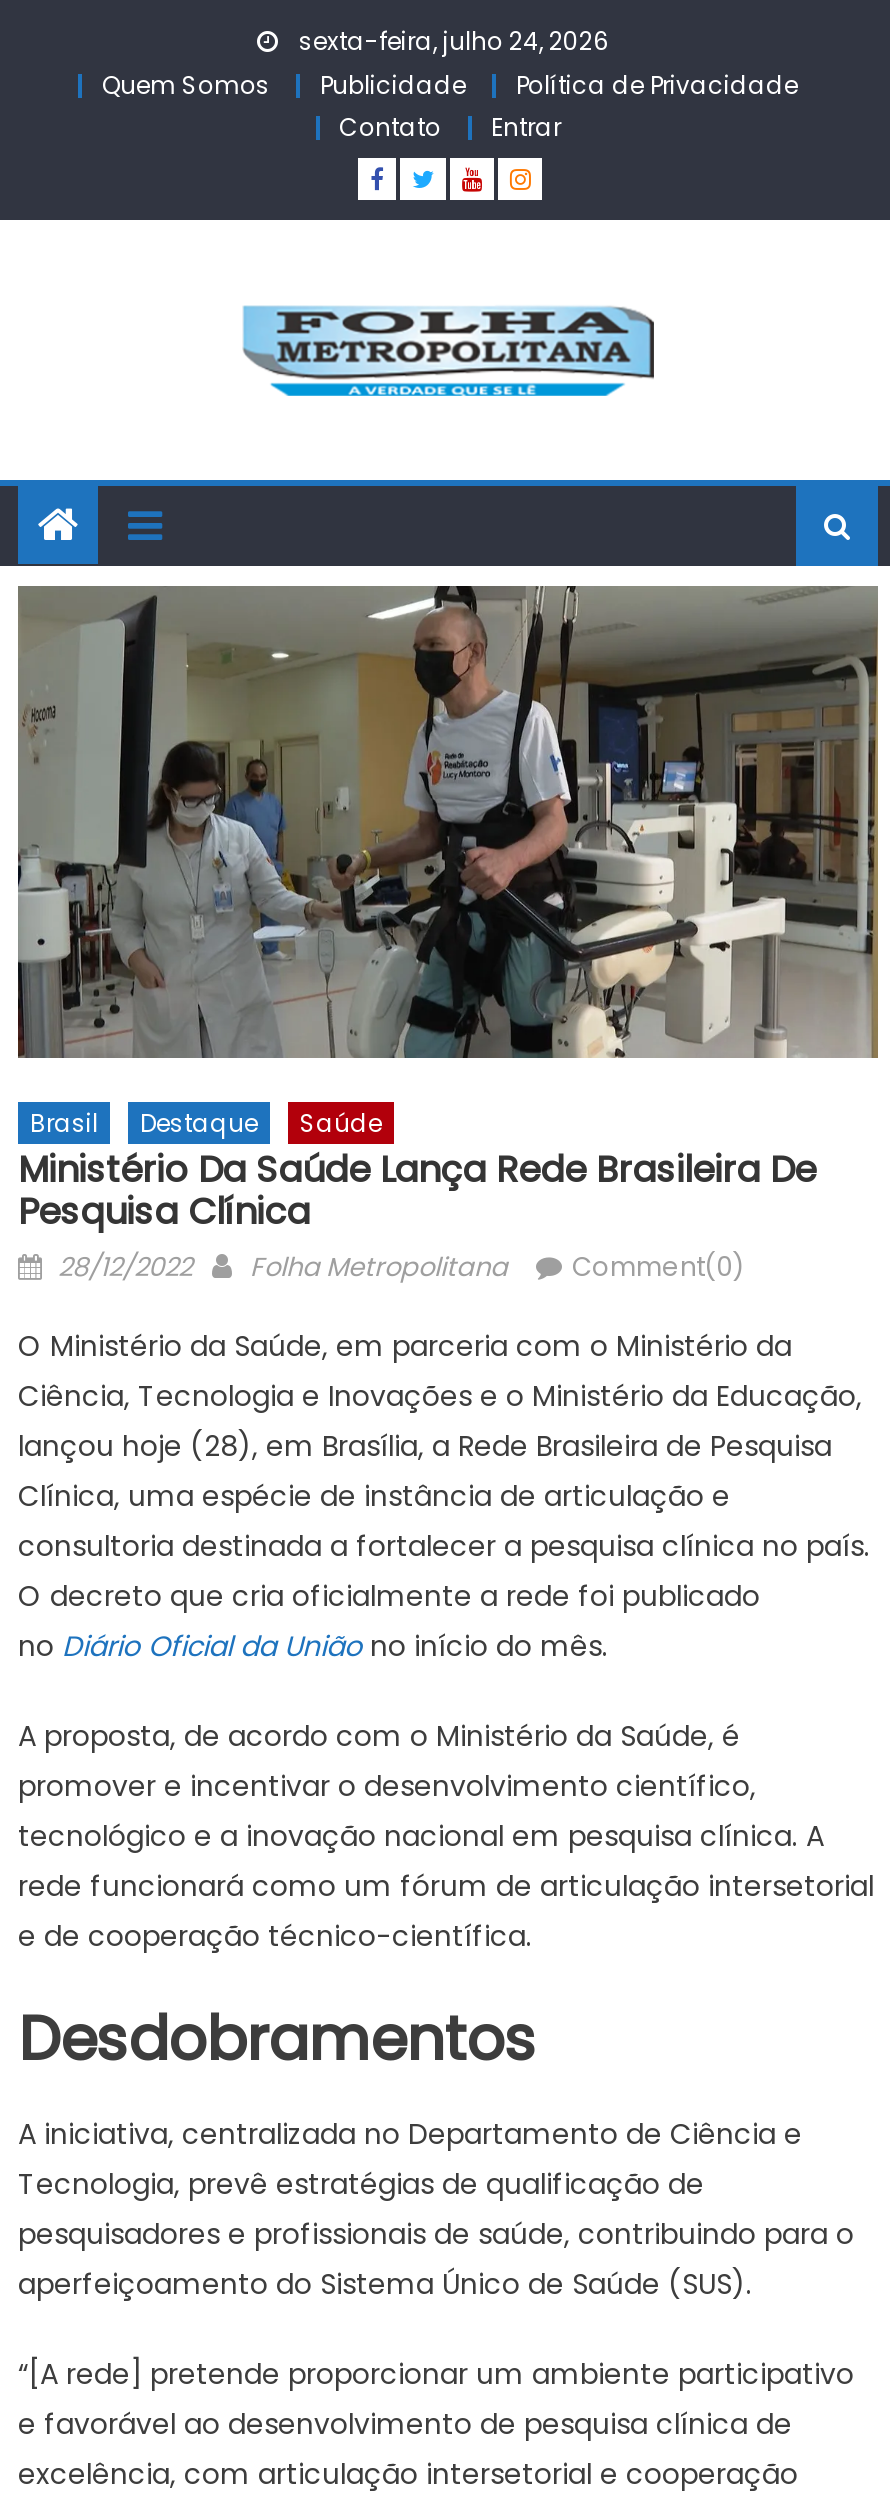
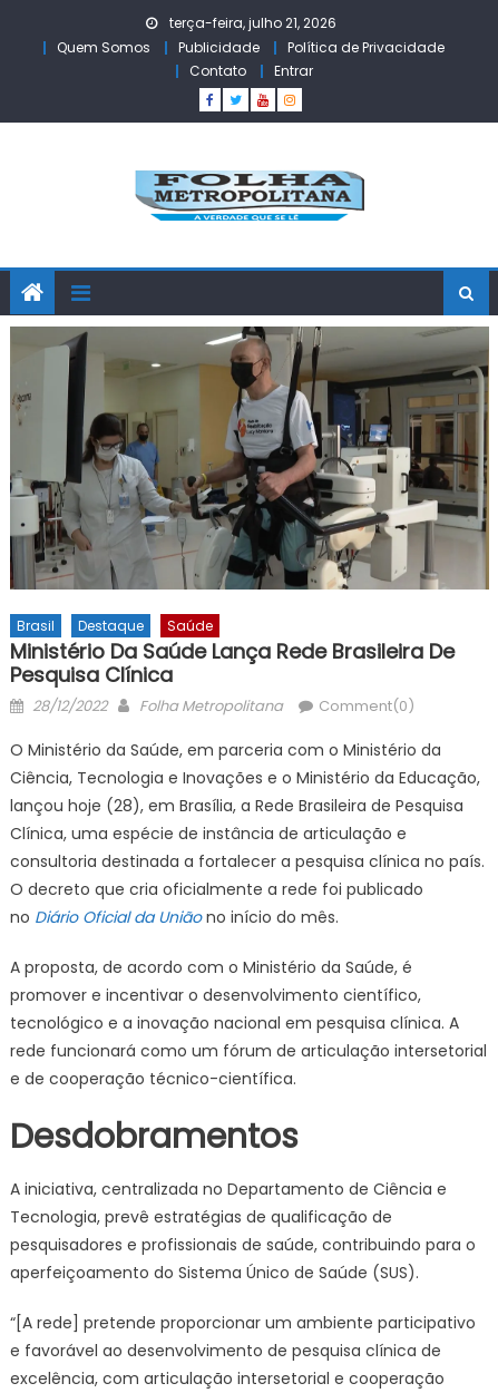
[293,24,609,58] sexta-feira, julho 24, 2026 -> [166,13,336,32] terça-feira, julho 21, 2026

